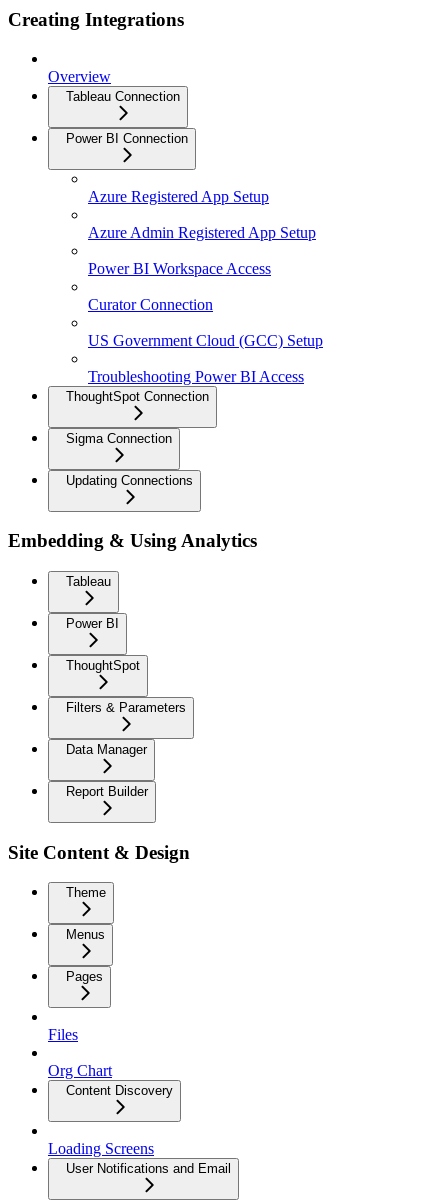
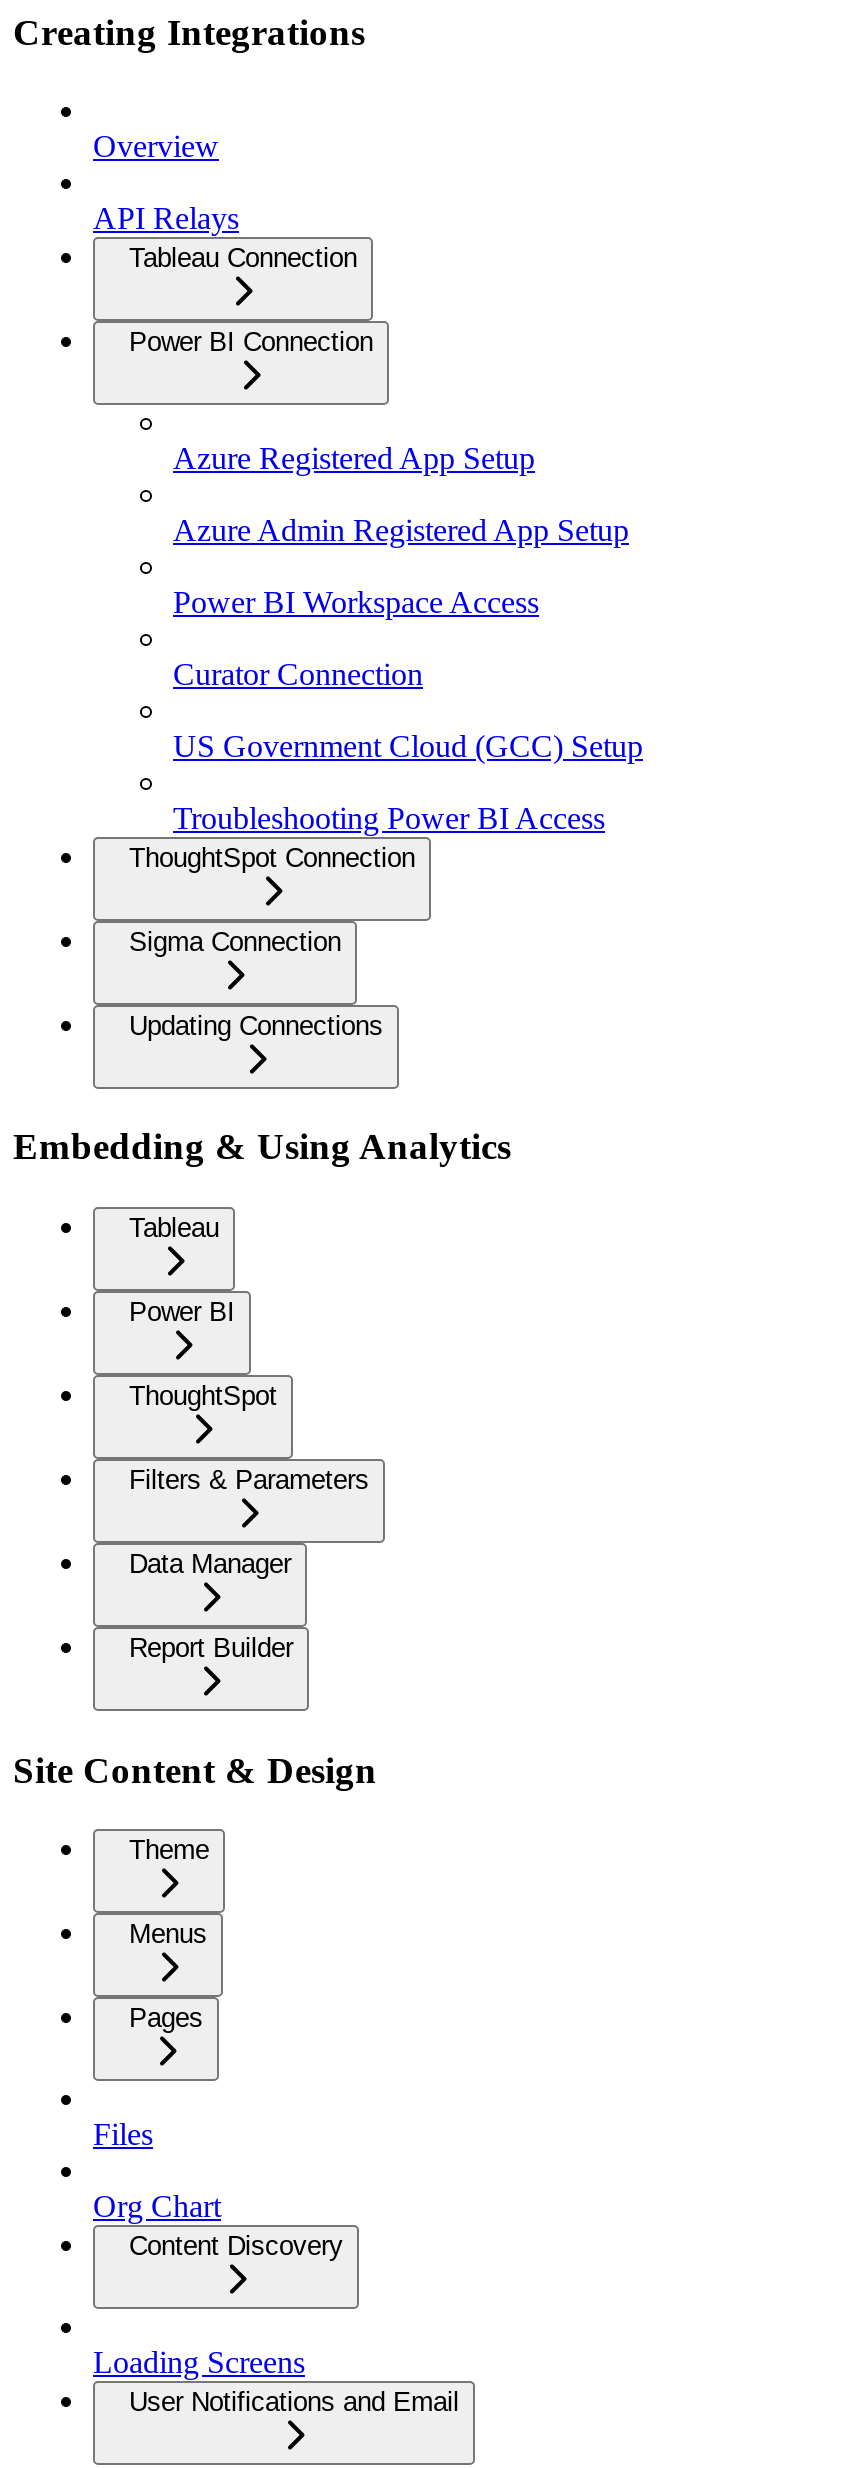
none -> [93,200,239,234] API Relays

